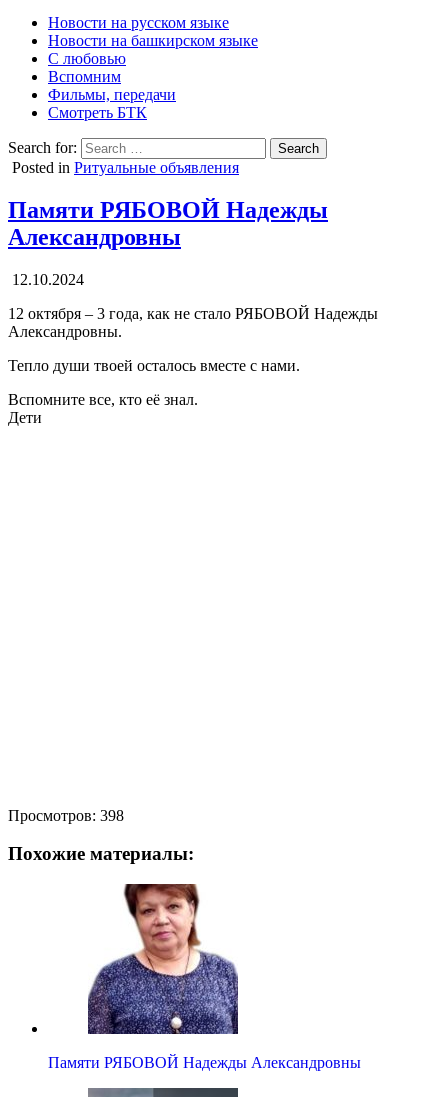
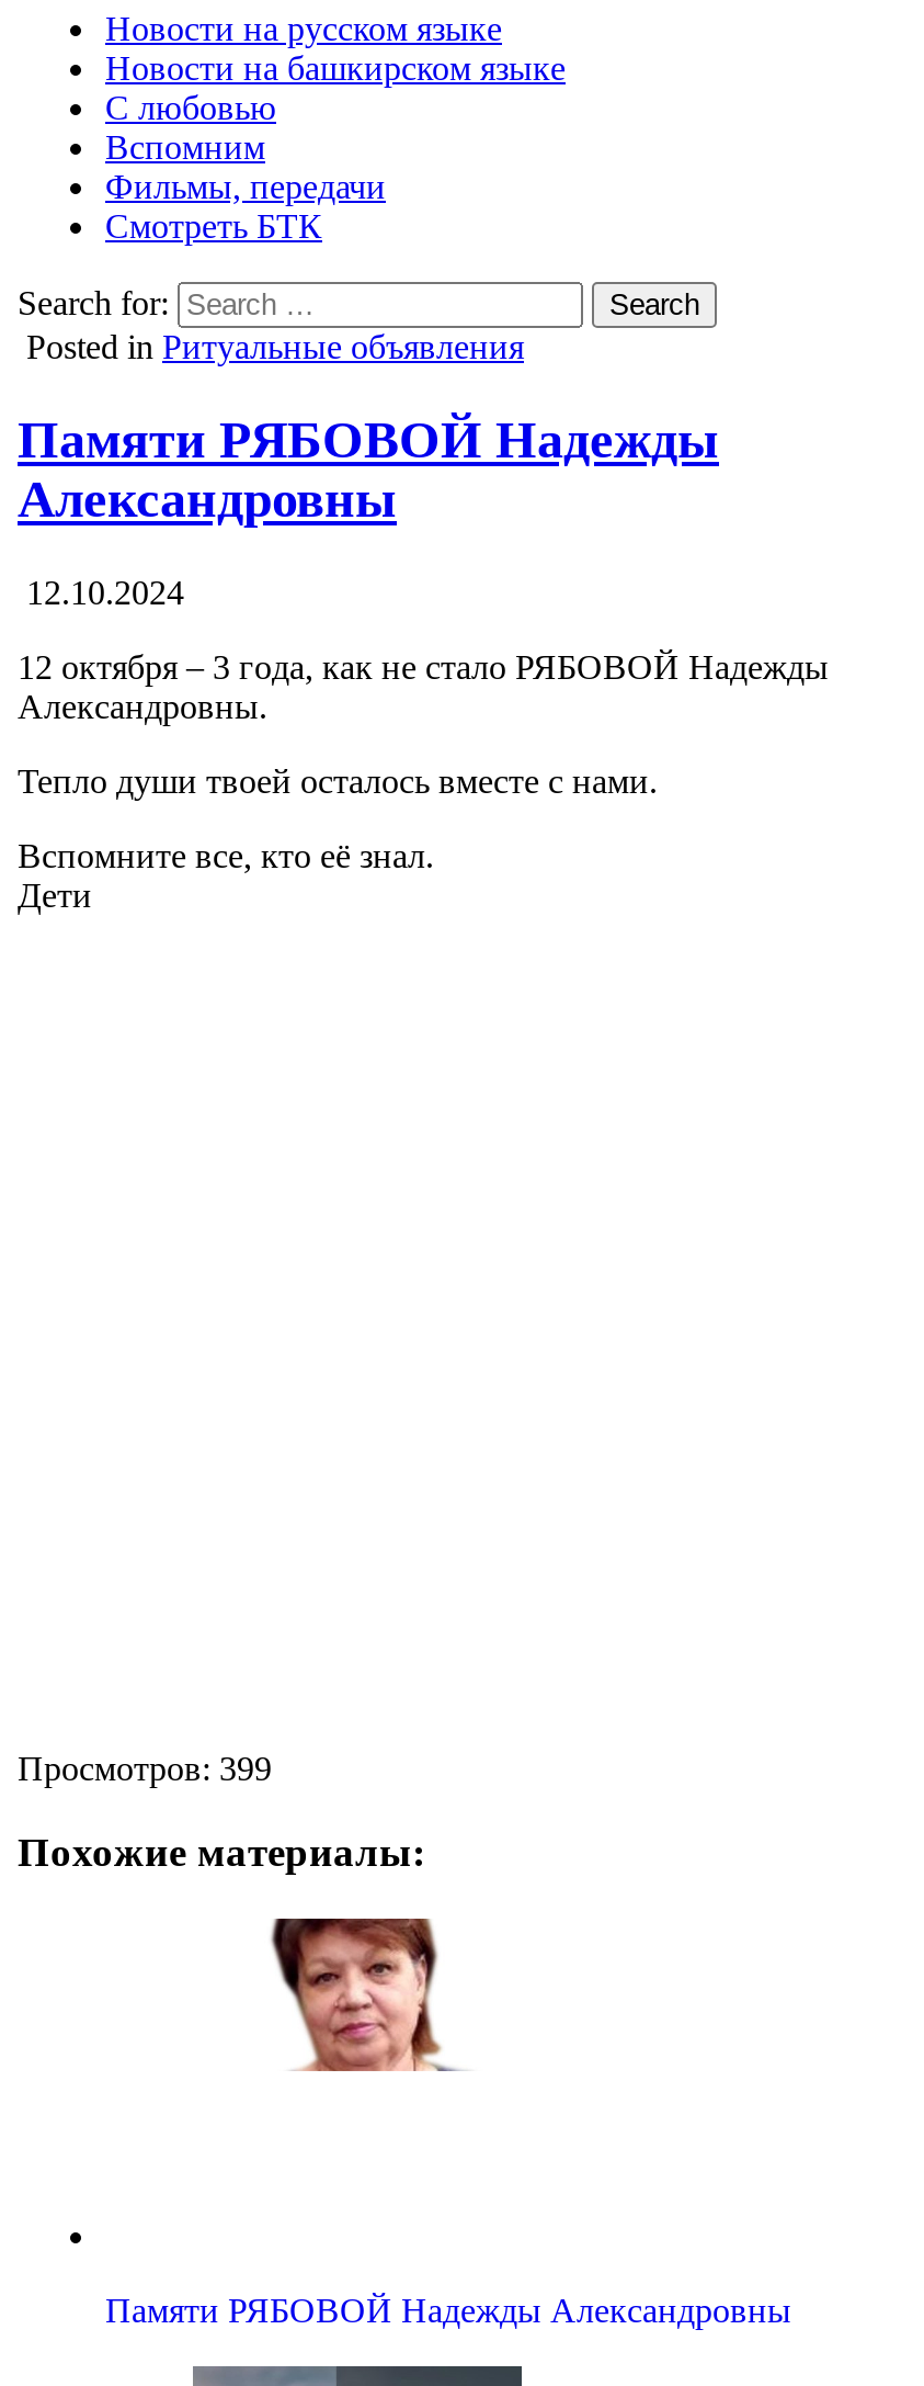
[8,807,124,824] Просмотров: 398 -> [18,1749,272,1786] Просмотров: 399
[87,952,239,1035] [image] -> none

